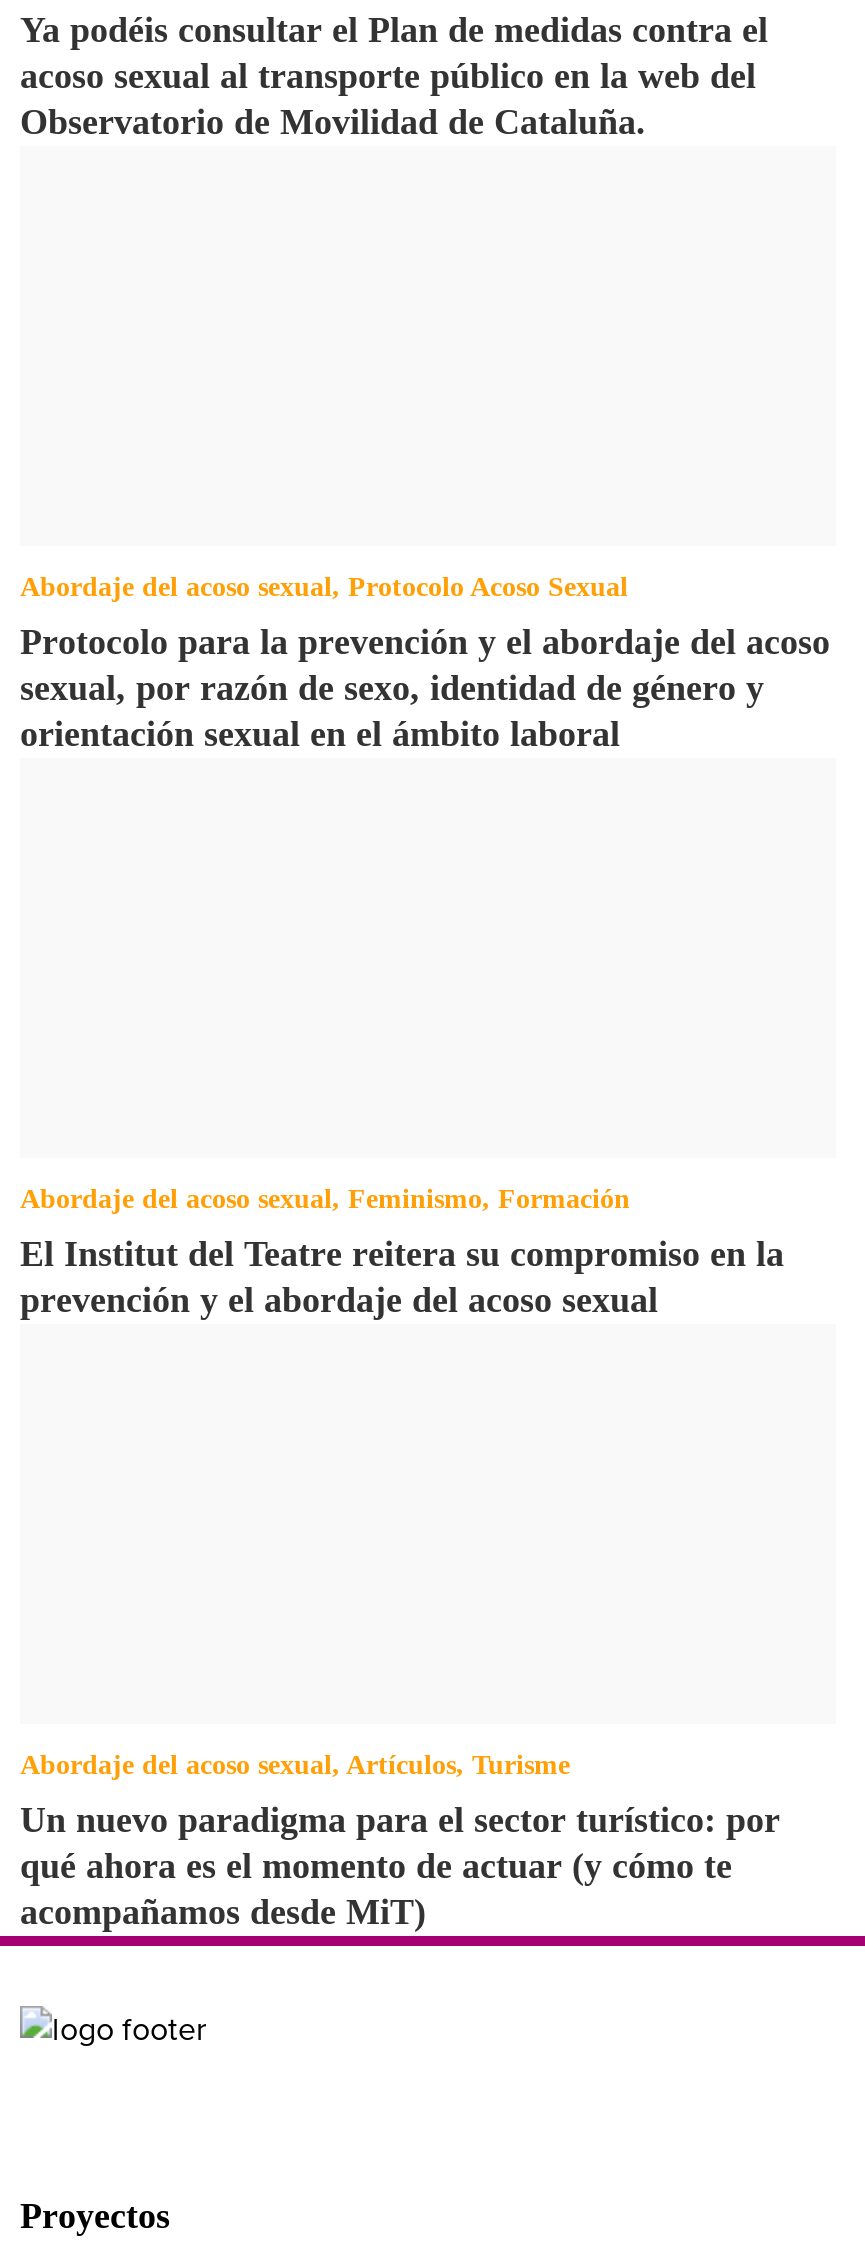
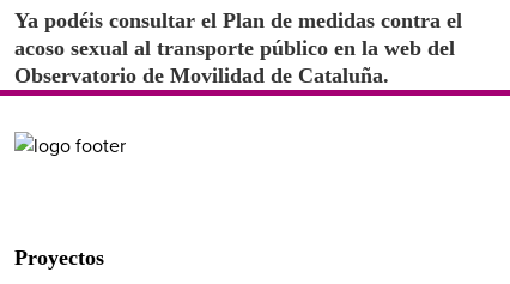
[20,572,830,754] Abordaje del acoso sexual, Protocolo Acoso Sexual | Protocolo para la prevención y el abordaje del acoso | sexual, por razón de sexo, identidad de género y | orientación sexual en el ámbito laboral -> none
[20,1184,784,1320] Abordaje del acoso sexual, Feminismo, Formación | El Institut del Teatre reitera su compromiso en la | prevención y el abordaje del acoso sexual -> none
[20,1750,780,1932] Abordaje del acoso sexual, Artículos, Turisme | Un nuevo paradigma para el sector turístico: por | qué ahora es el momento de actuar (y cómo te | acompañamos desde MiT) -> none

